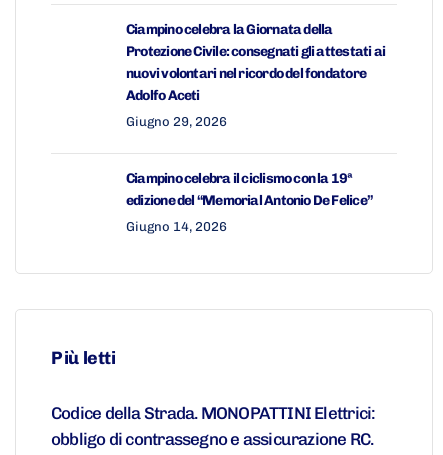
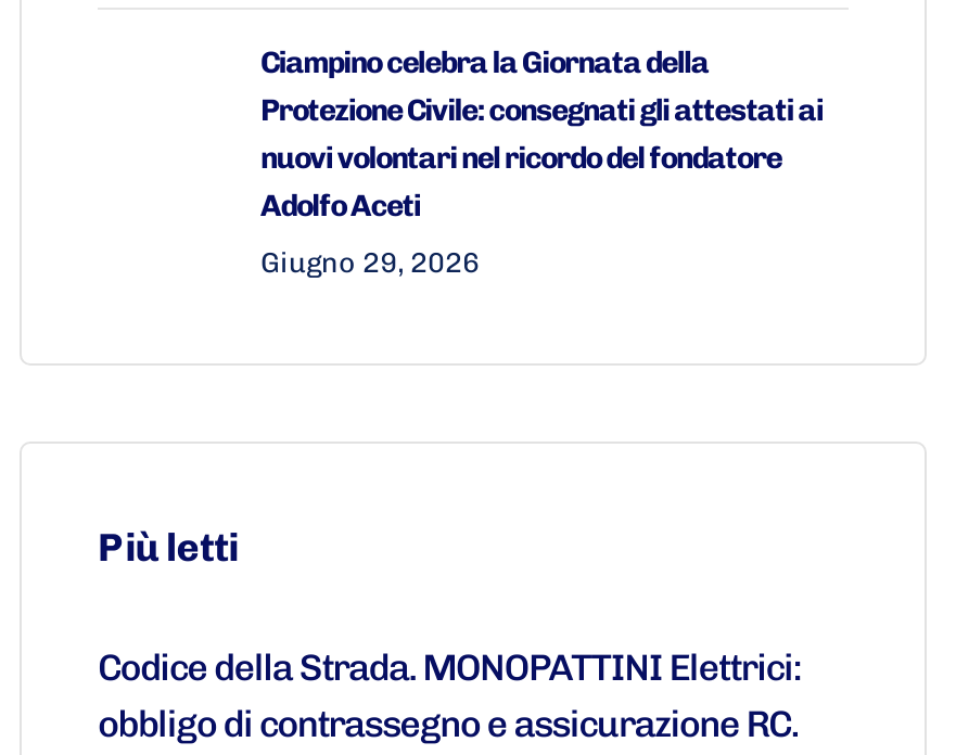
[126,170,373,234] Ciampino celebra il ciclismo con la 19ª | edizione del “Memorial Antonio De Felice” | Giugno 14, 2026 -> none

